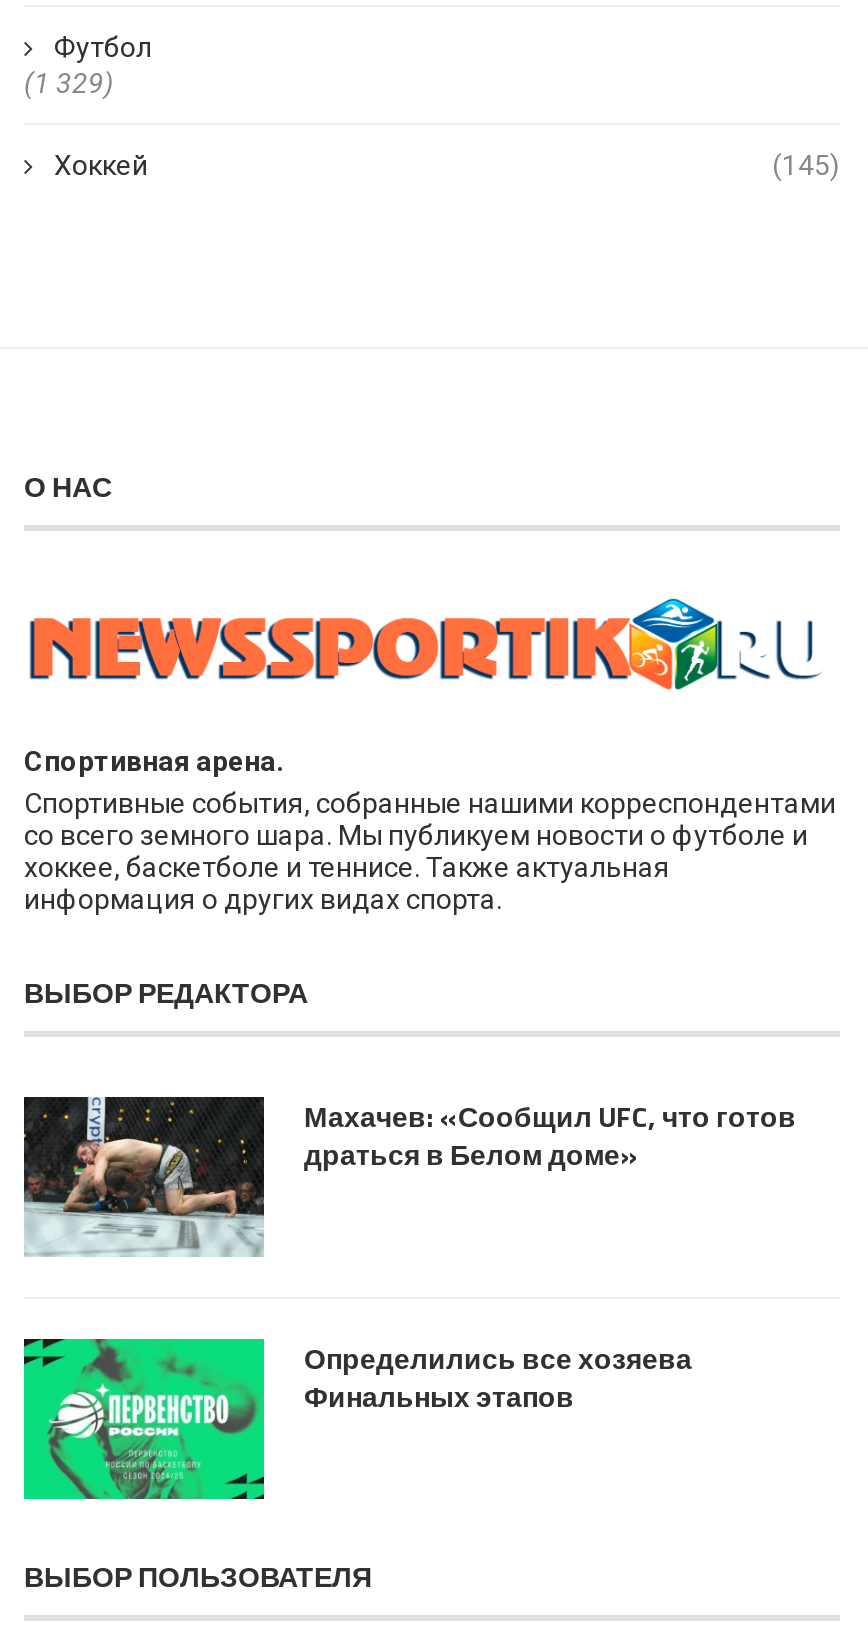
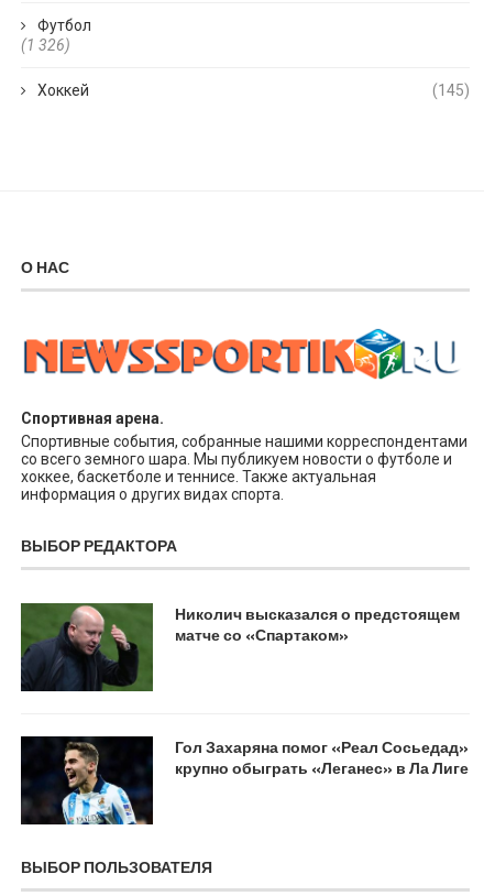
[24,67,114,99] (1 329) -> [21,36,70,54] (1 326)
[24,1095,796,1257] [image] | Махачев: «Сообщил UFC, что готов | драться в Белом доме» -> [20,602,460,692] [image] | Николич высказался о предстоящем | матче со «Спартаком»
[22,1337,692,1501] [image] | Определились все хозяева | Финальных этапов -> [20,735,469,826] [image] | Гол Захаряна помог «Реал Сосьедад» | крупно обыграть «Леганес» в Ла Лиге

